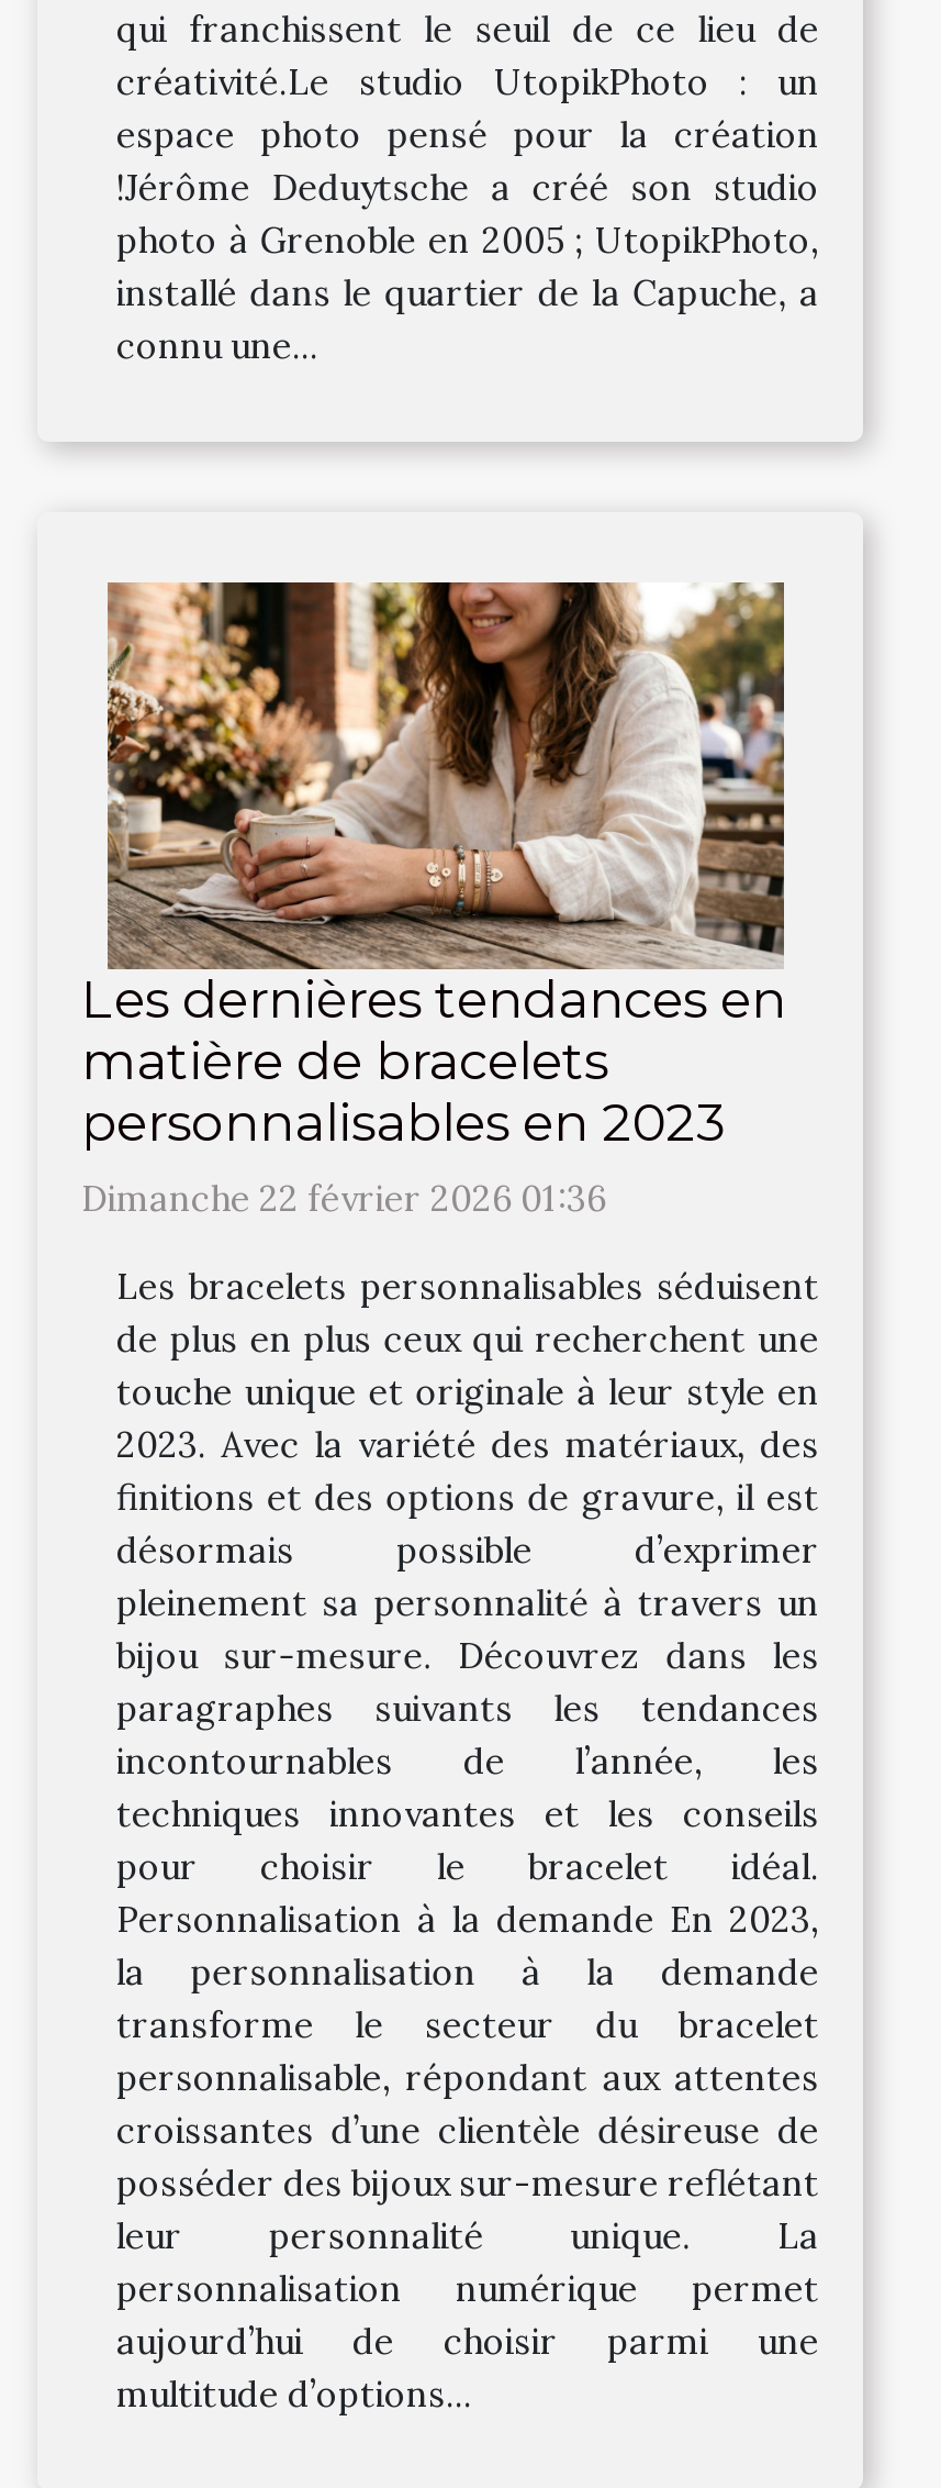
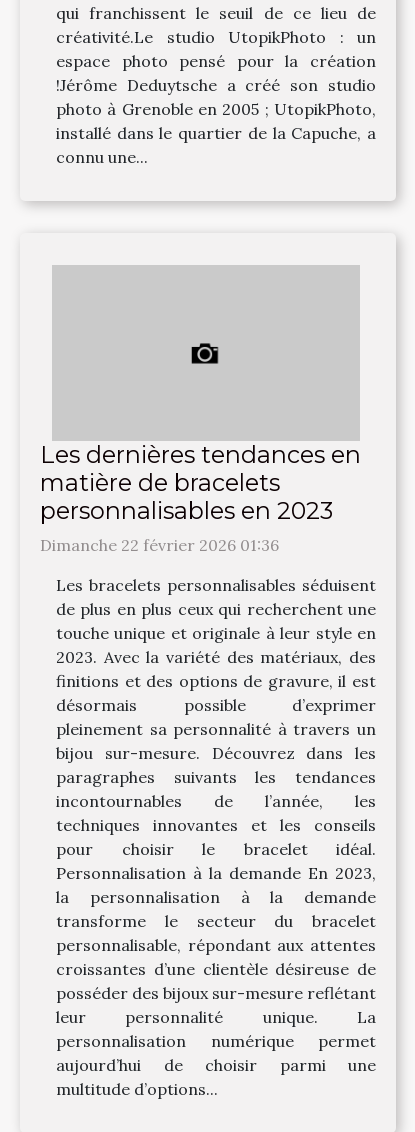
[105,580,786,960] [image] -> none

